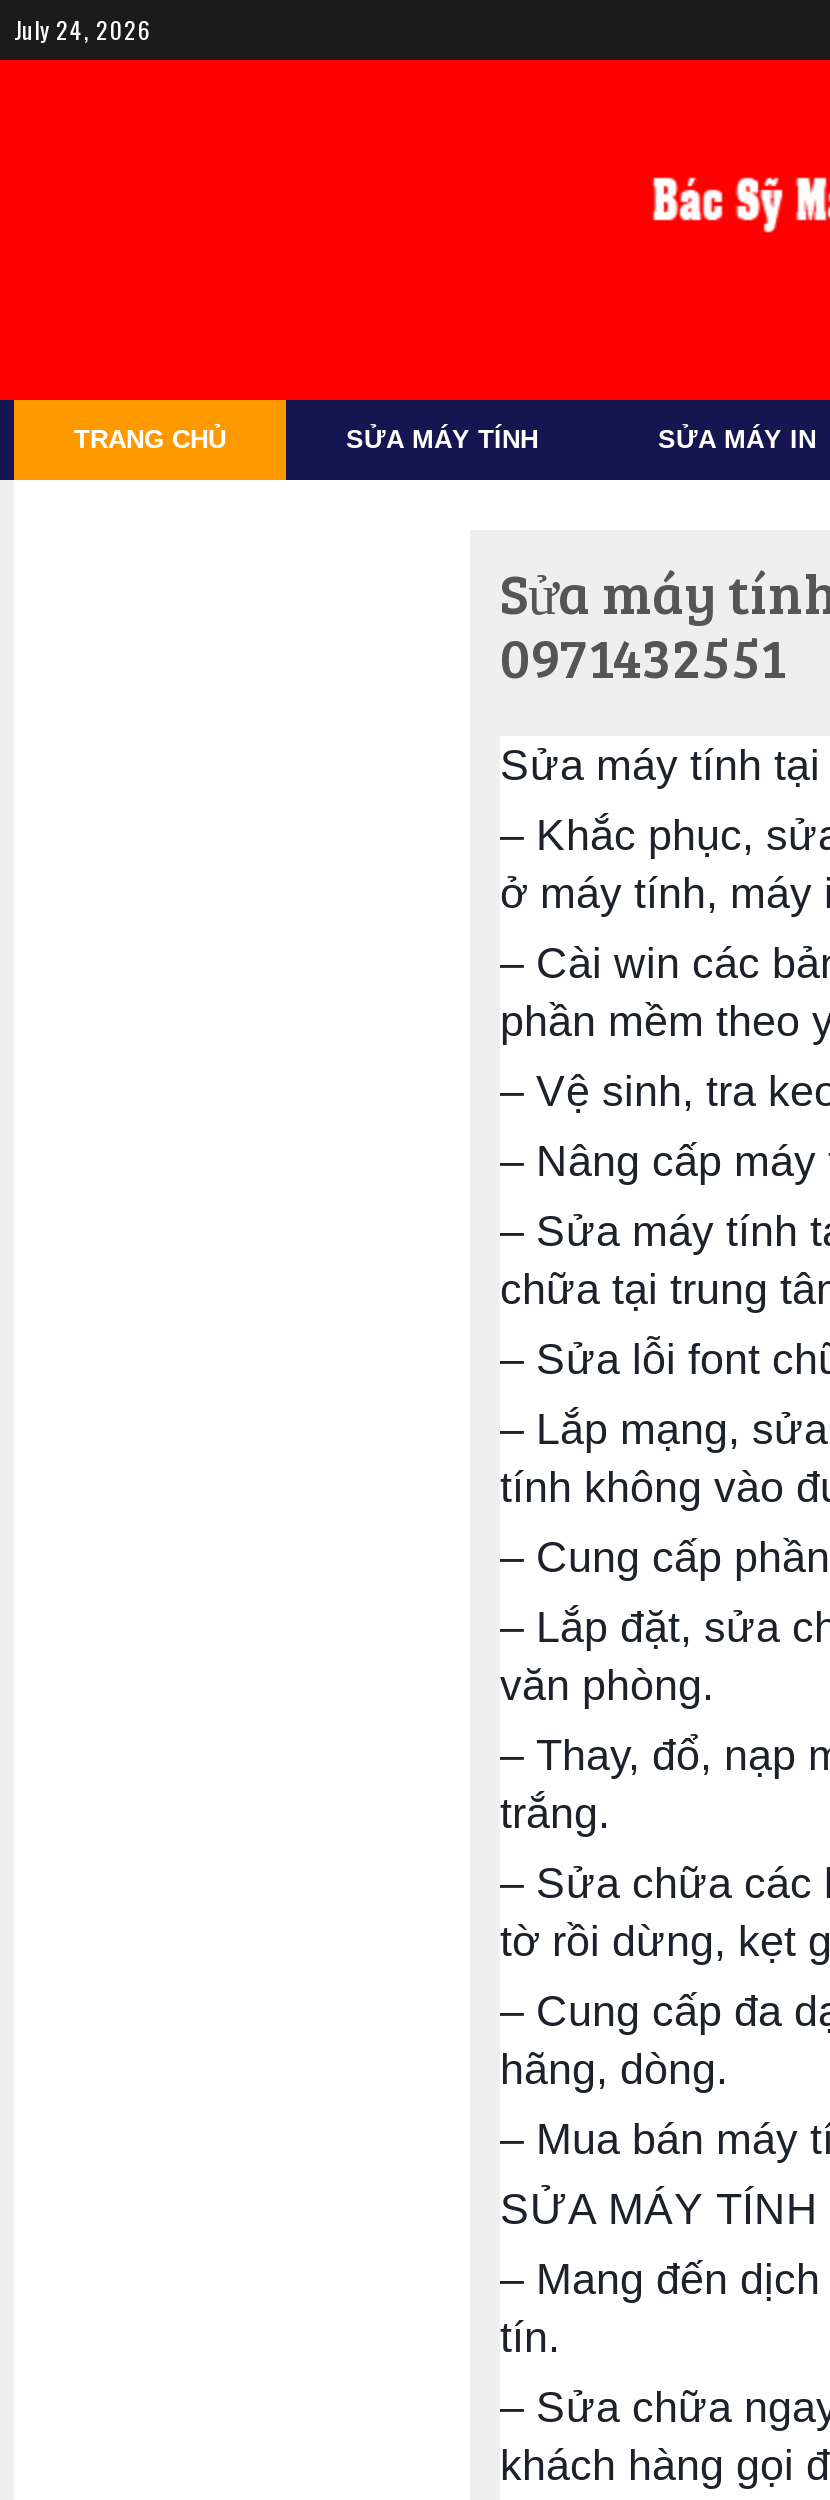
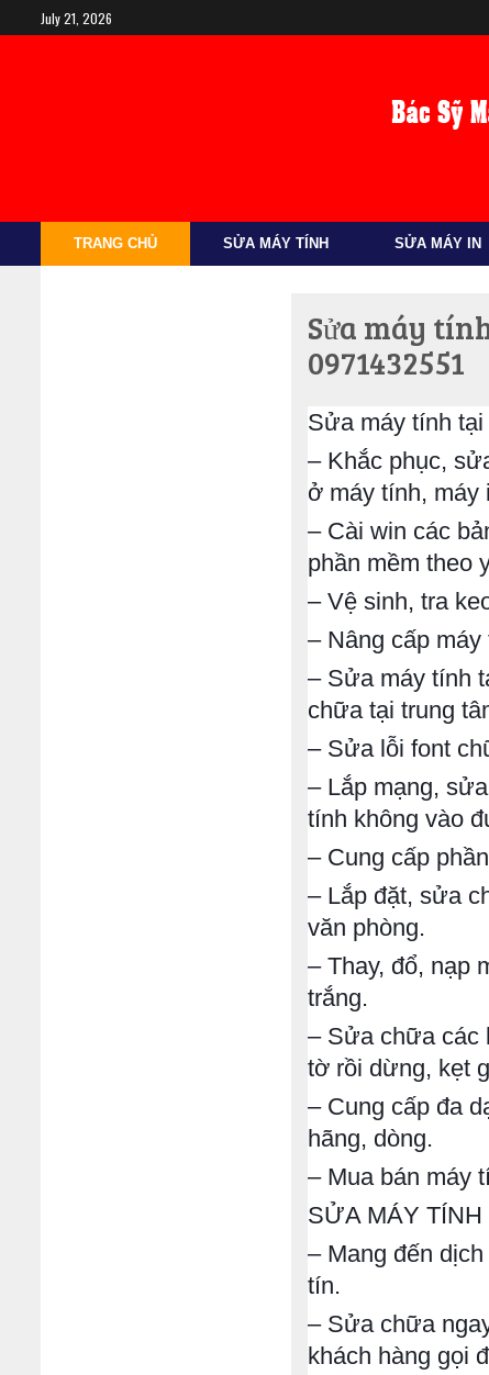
[14,12,150,46] July 24, 2026 -> [41,9,112,27] July 21, 2026

